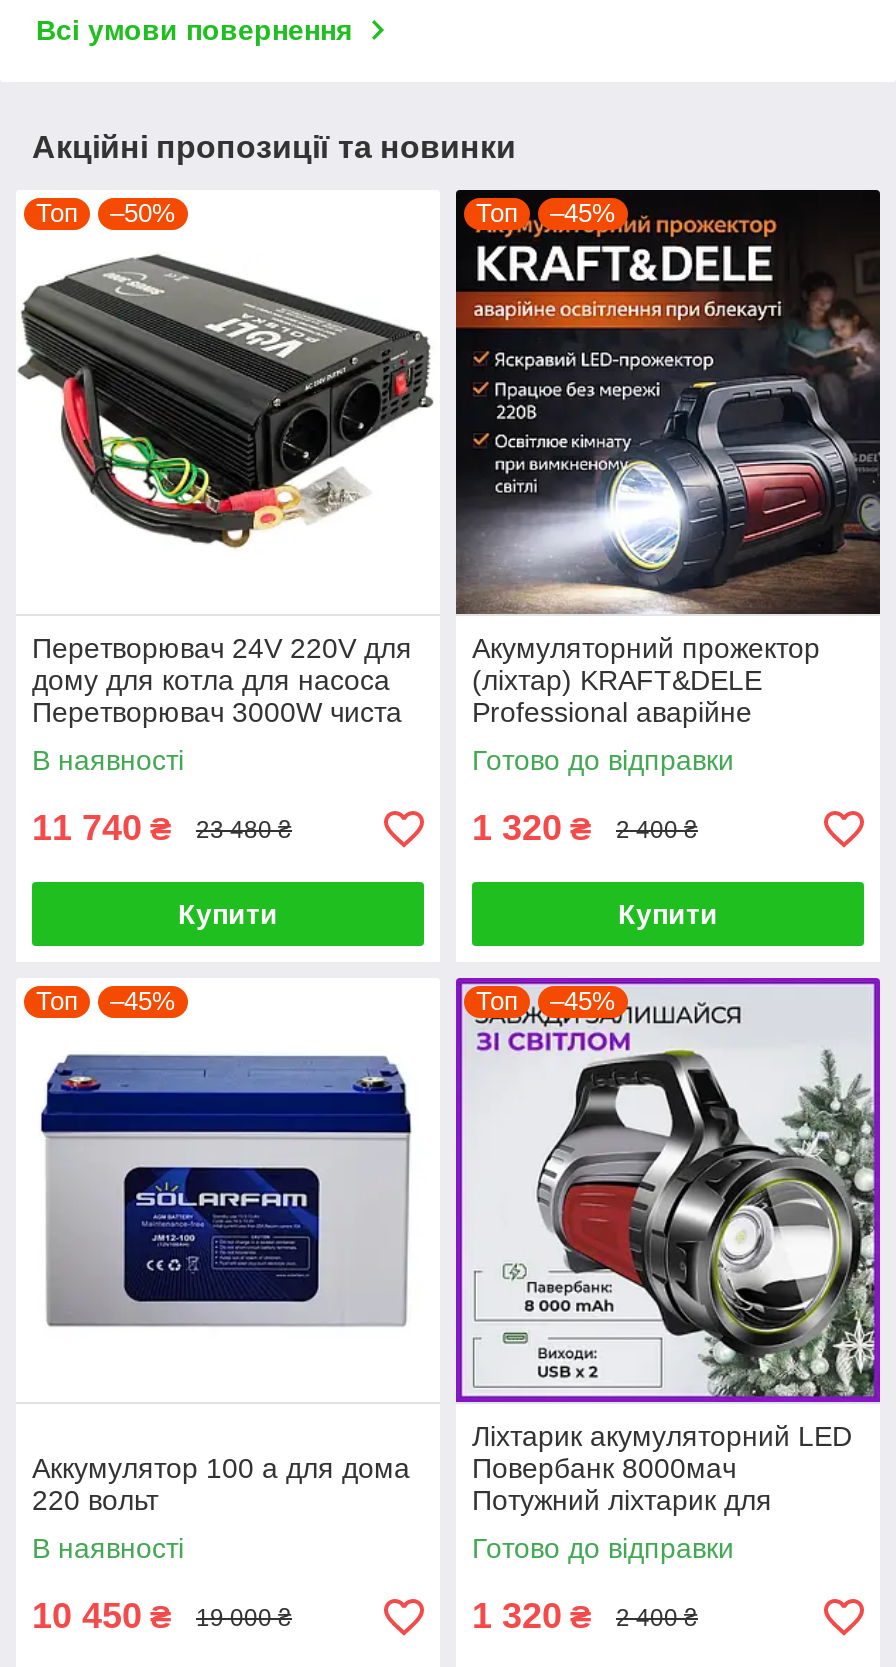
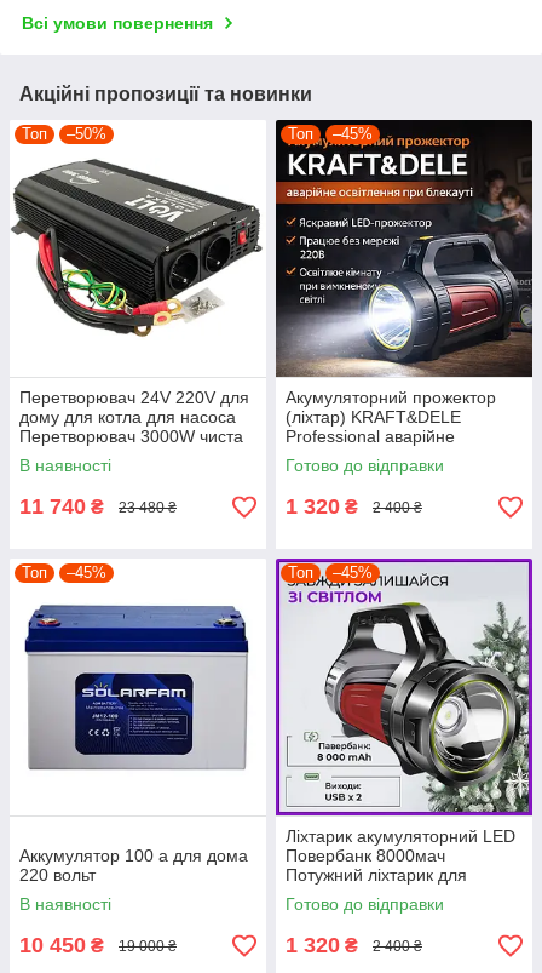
[178,898,278,930] Купити -> none
[618,898,718,930] Купити -> none

